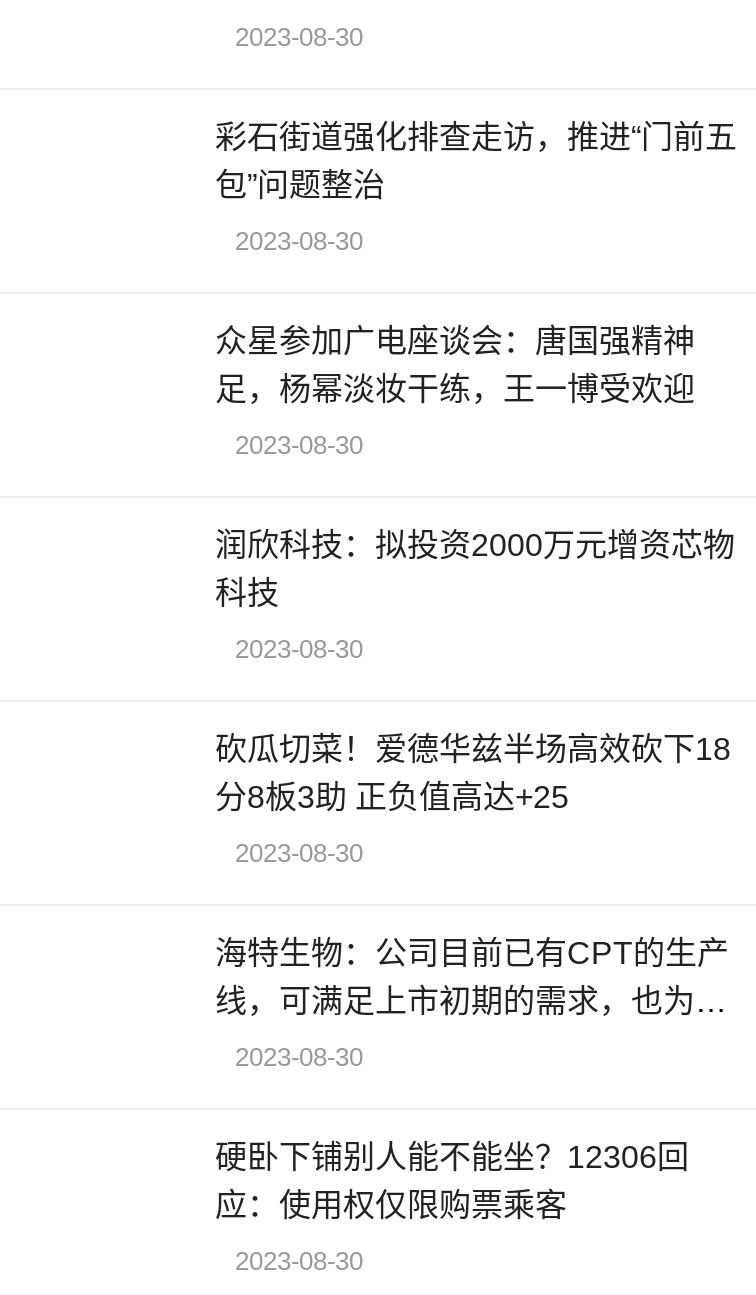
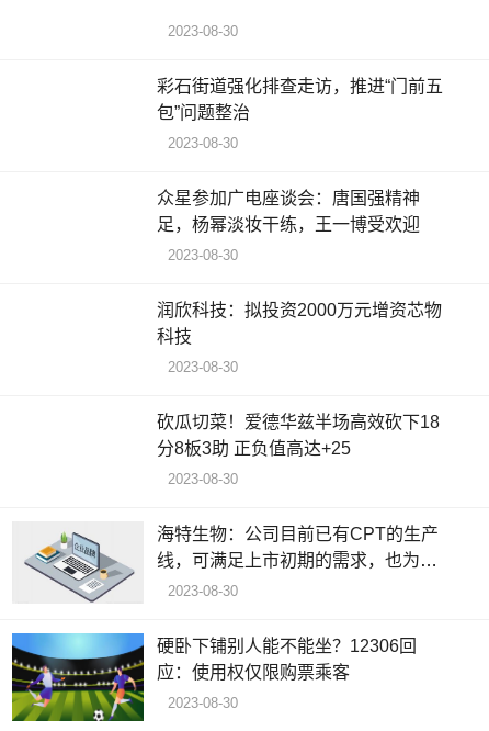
none -> [23,531,136,604] [image]
none -> [11,632,145,722] [image]

